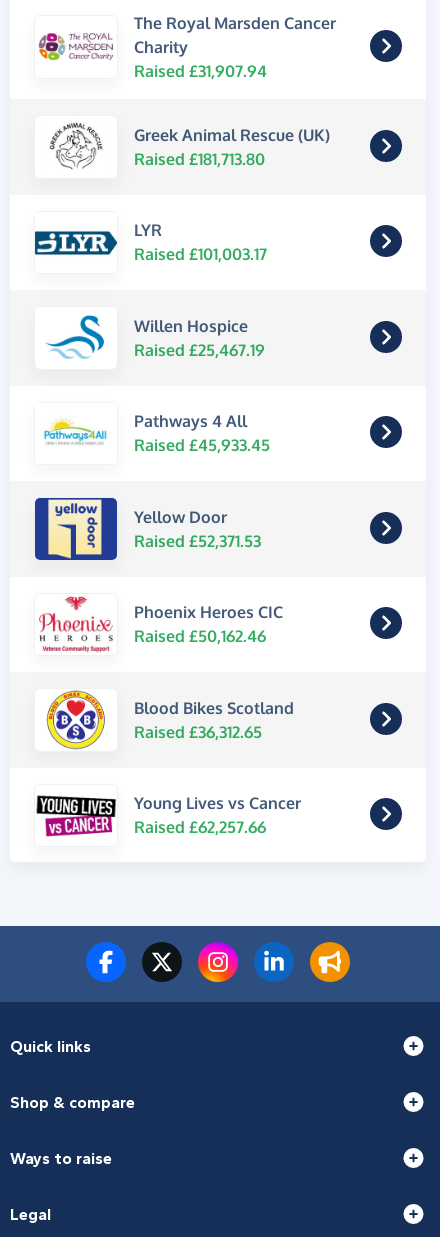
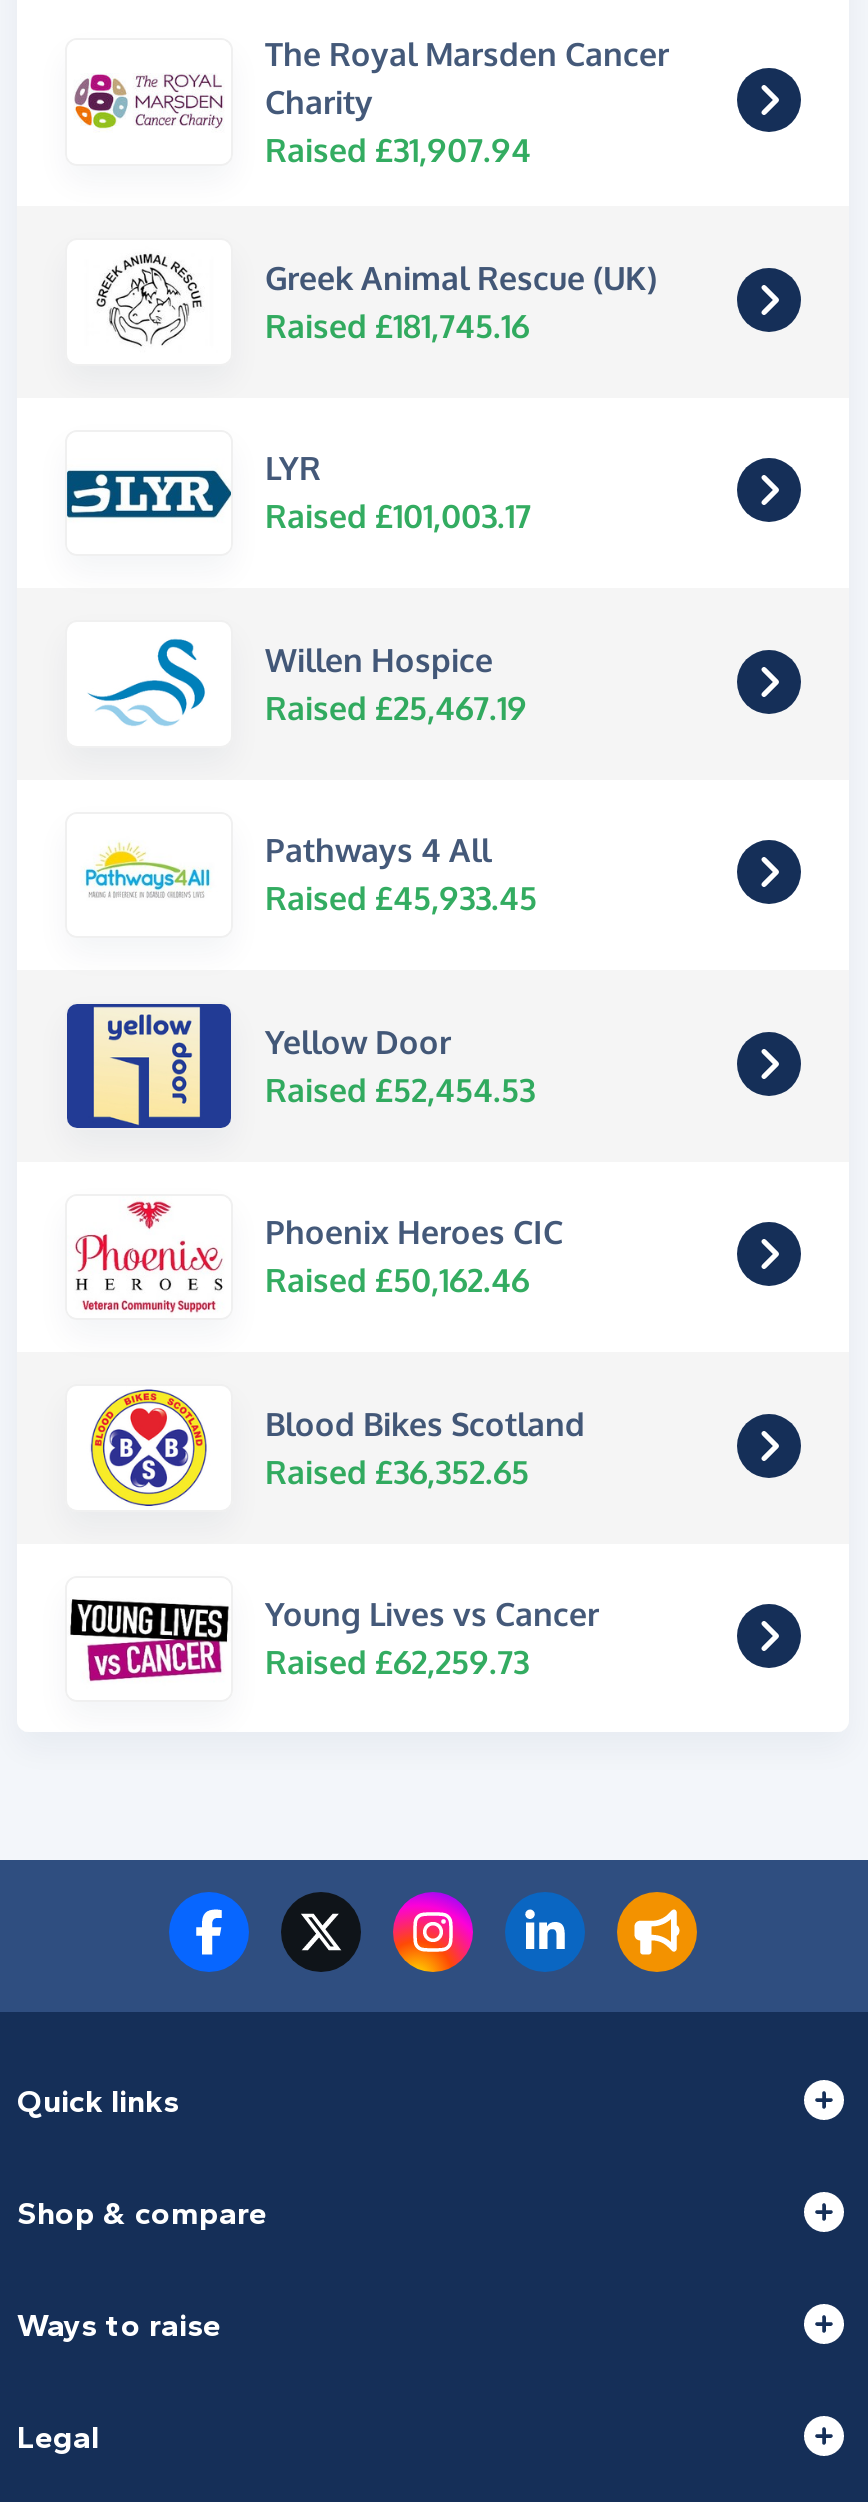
[134,149,265,169] Raised £181,713.80 -> [265,306,529,346] Raised £181,745.16
[134,531,261,551] Raised £52,371.53 -> [265,1070,535,1110] Raised £52,454.53
[134,722,262,742] Raised £36,312.65 -> [265,1452,529,1492] Raised £36,352.65
[134,817,266,837] Raised £62,257.66 -> [265,1642,529,1682] Raised £62,259.73

